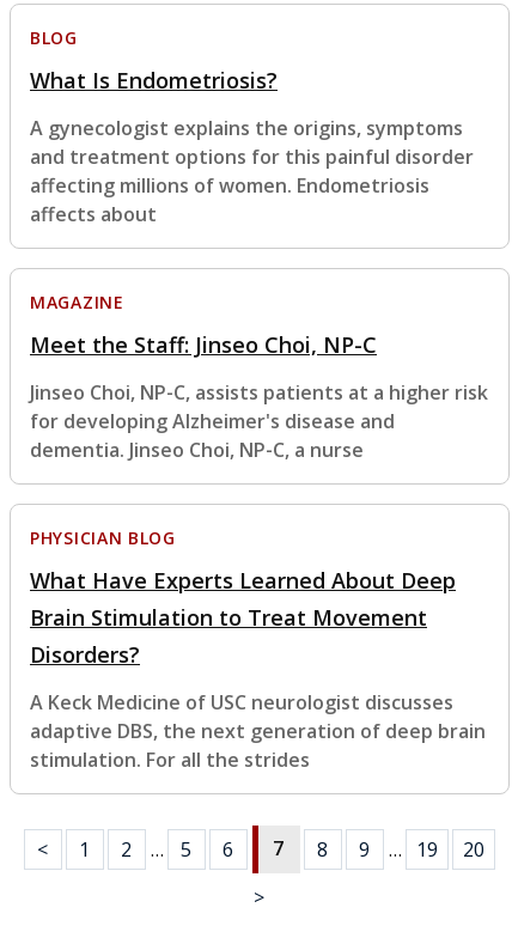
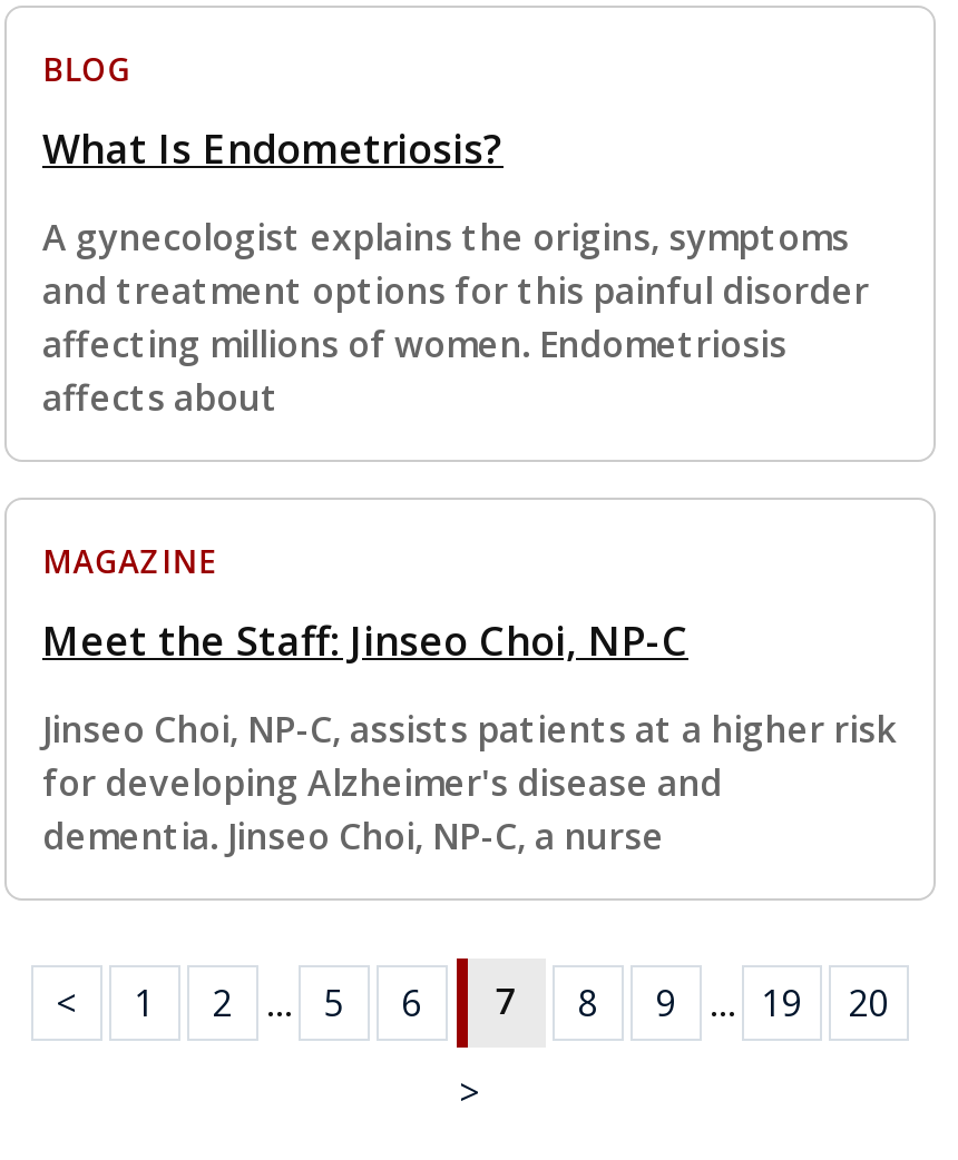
[30,526,486,772] PHYSICIAN BLOG | What Have Experts Learned About Deep | Brain Stimulation to Treat Movement | Disorders? | A Keck Medicine of USC neurologist discusses | adaptive DBS, the next generation of deep brain | stimulation. For all the strides -> none

